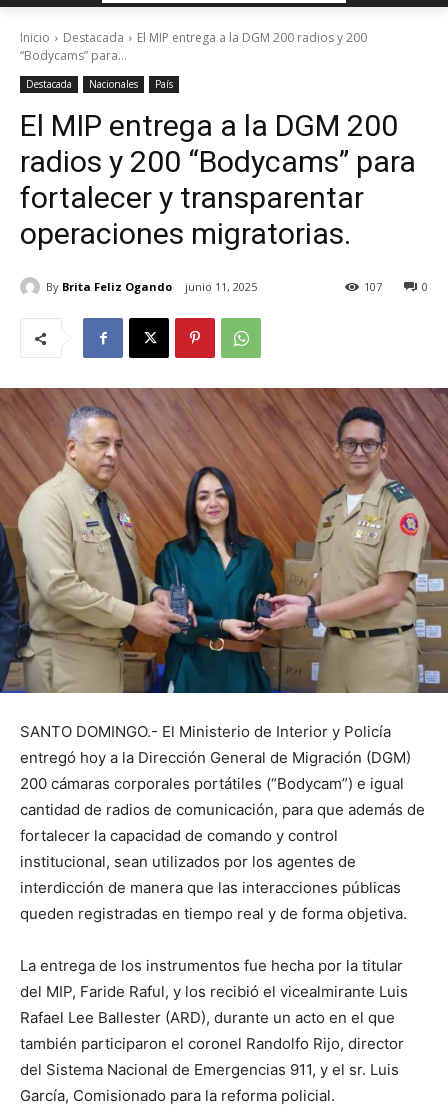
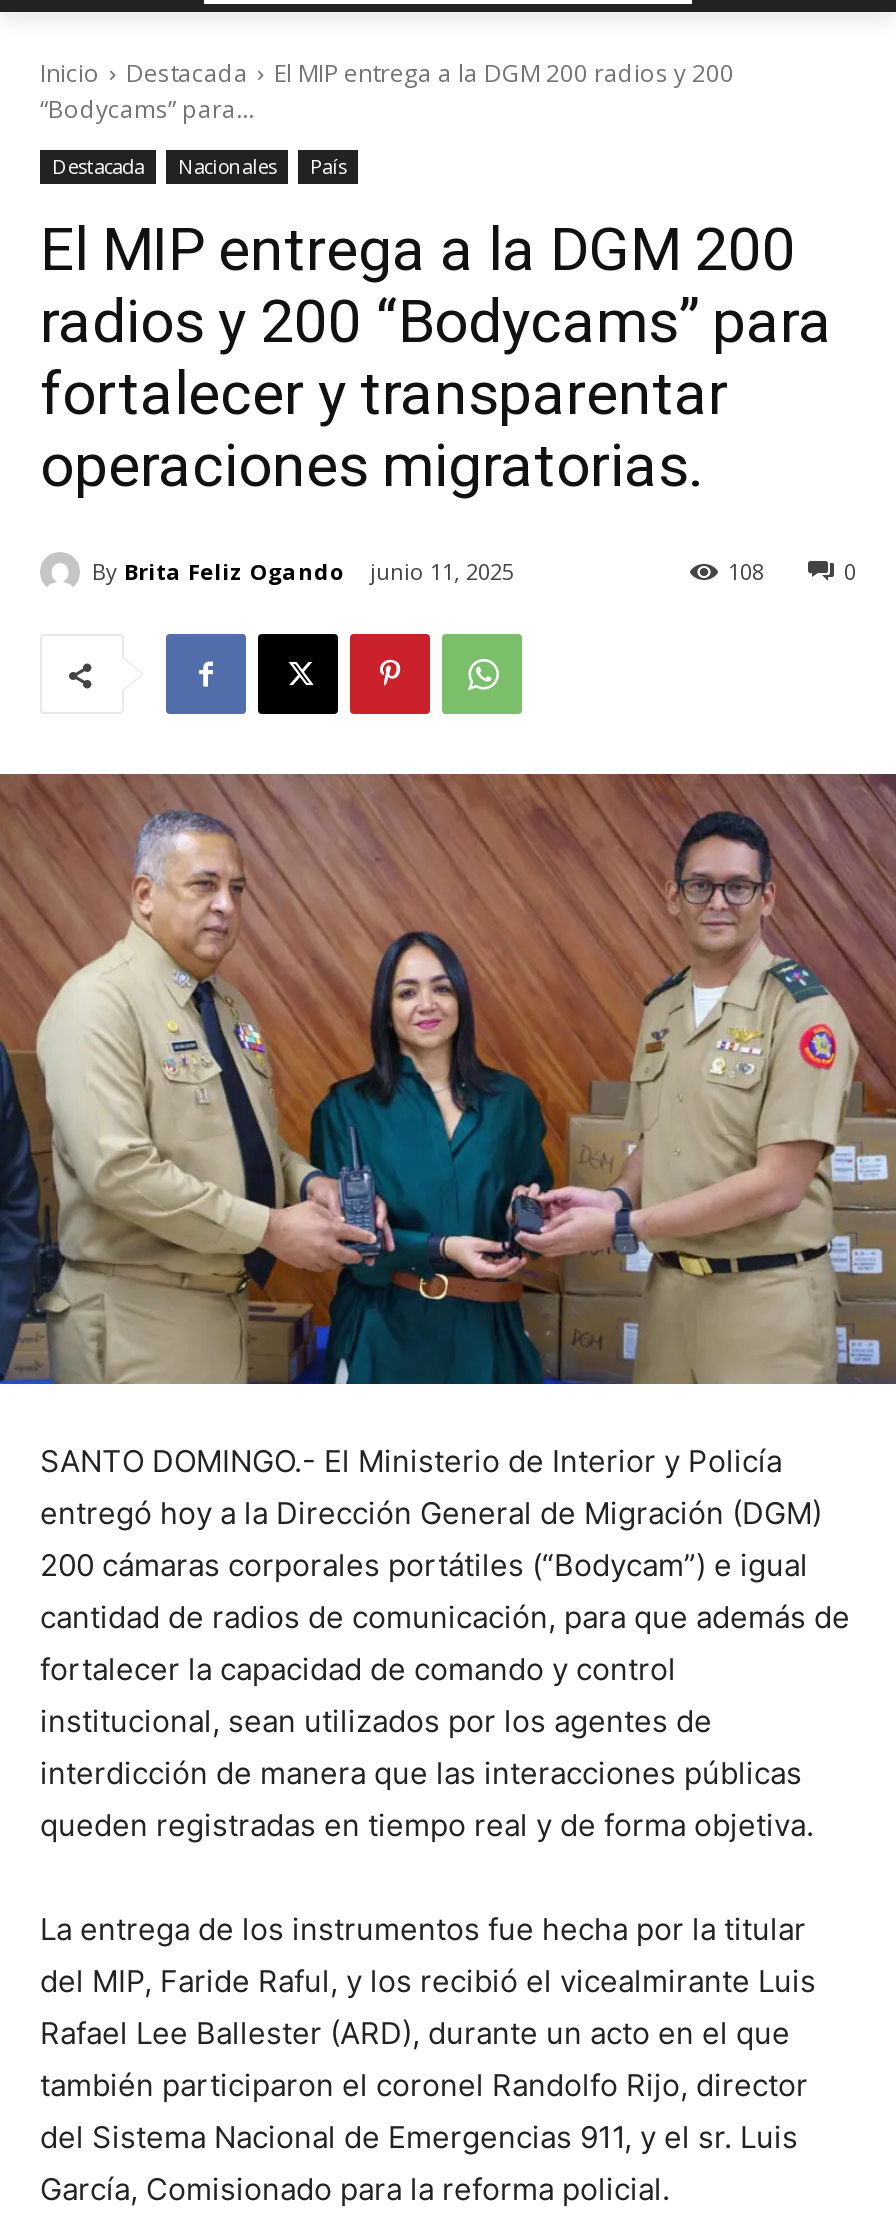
[364,279,382,294] 107 -> [728,556,764,586] 108

